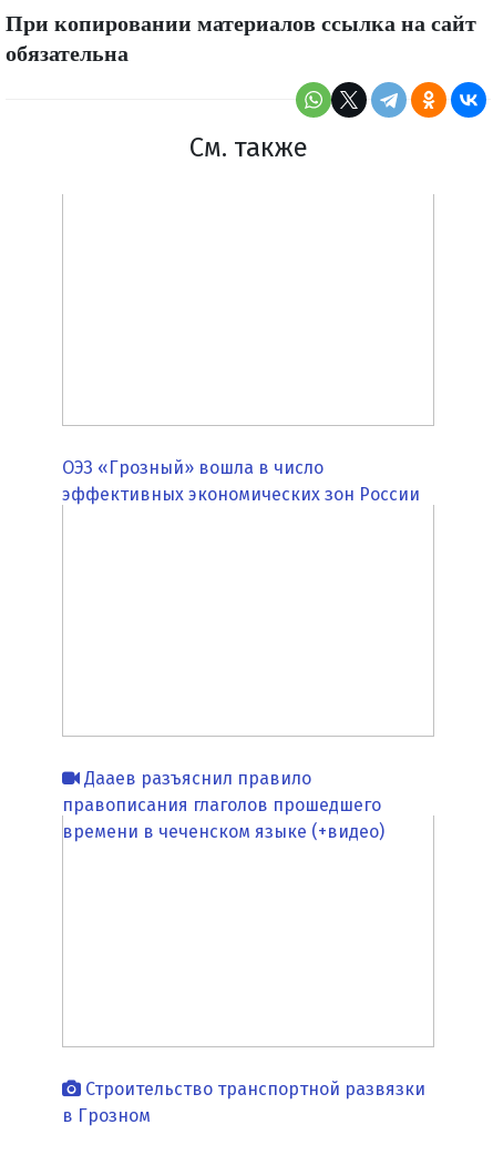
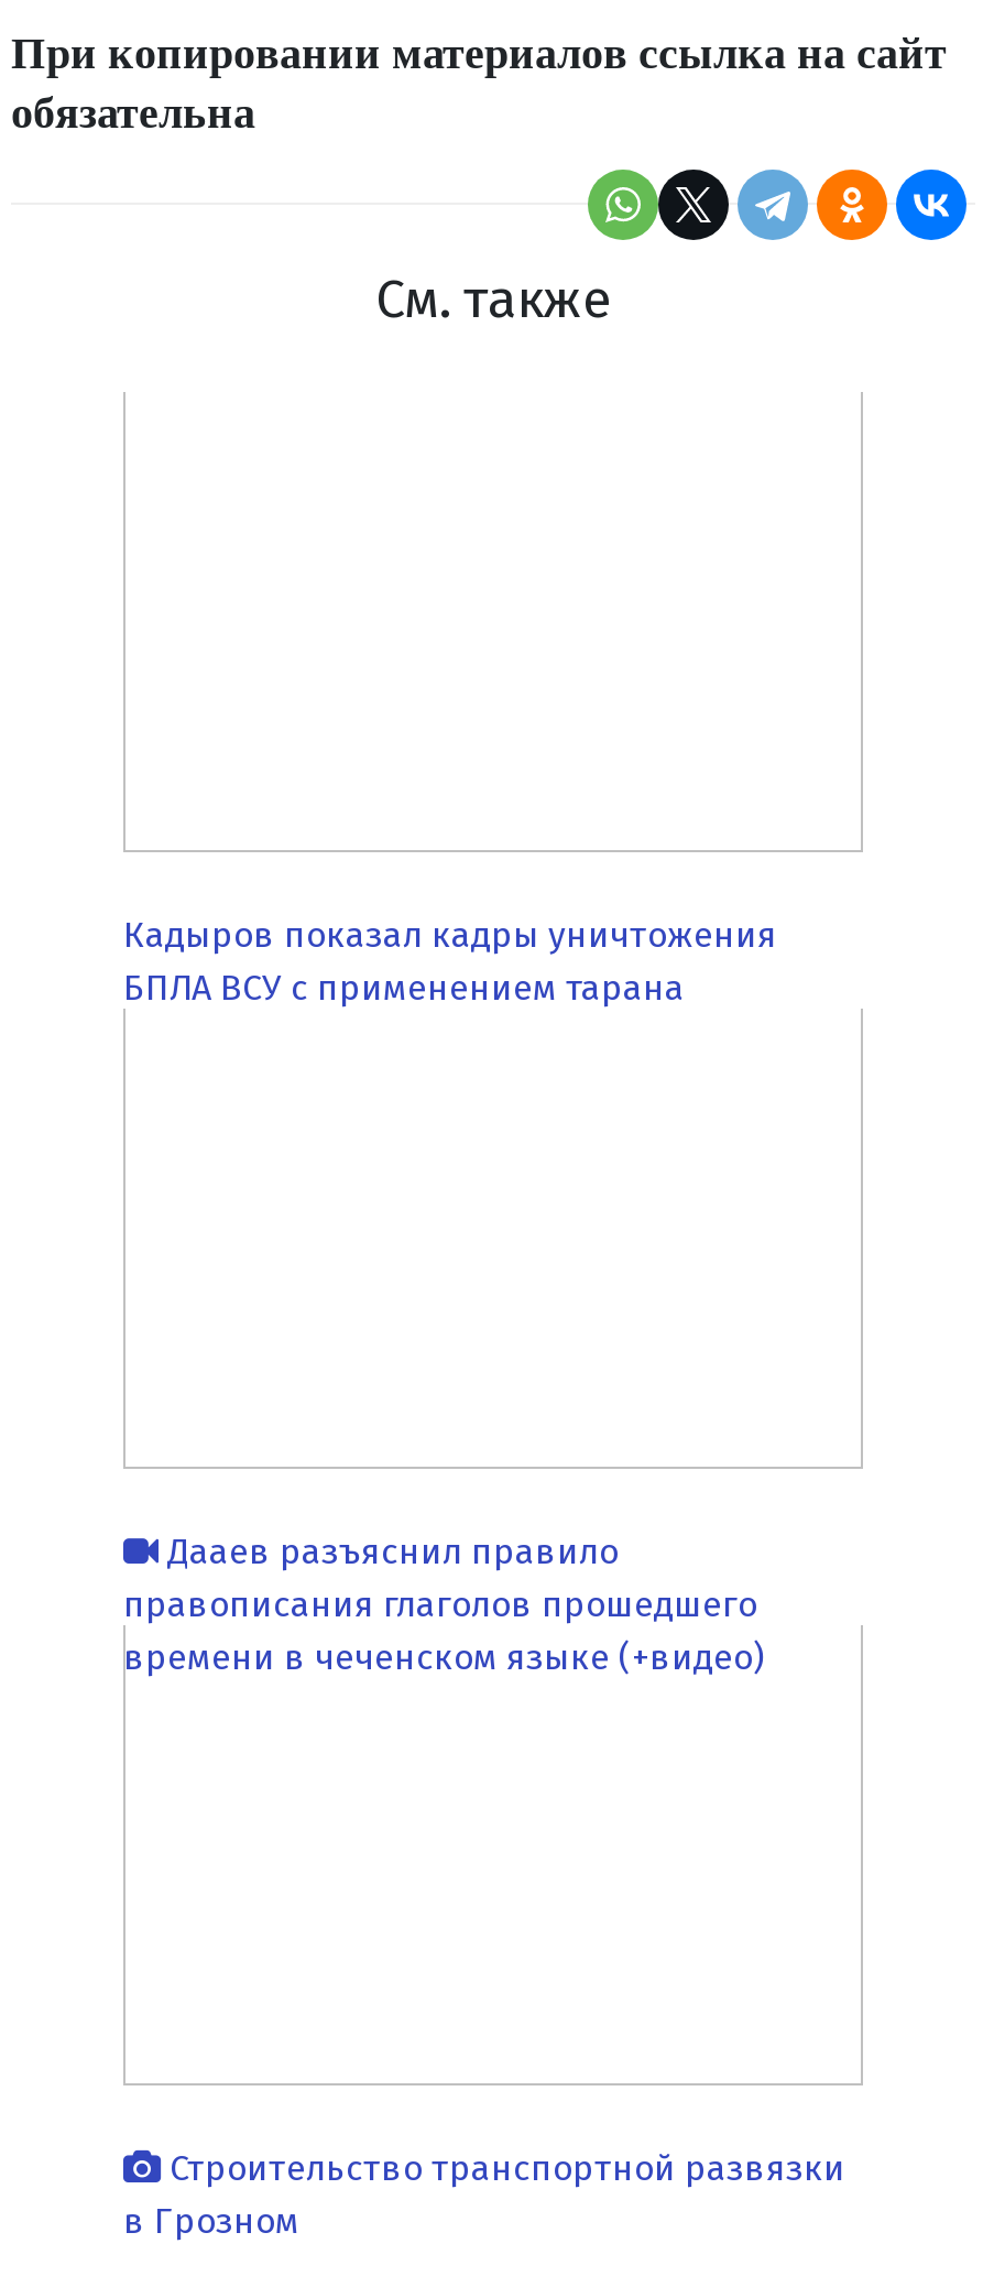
[62,457,420,505] ОЭЗ «Грозный» вошла в число | эффективных экономических зон России -> [123,914,777,1008] Кадыров показал кадры уничтожения | БПЛА ВСУ с применением тарана

